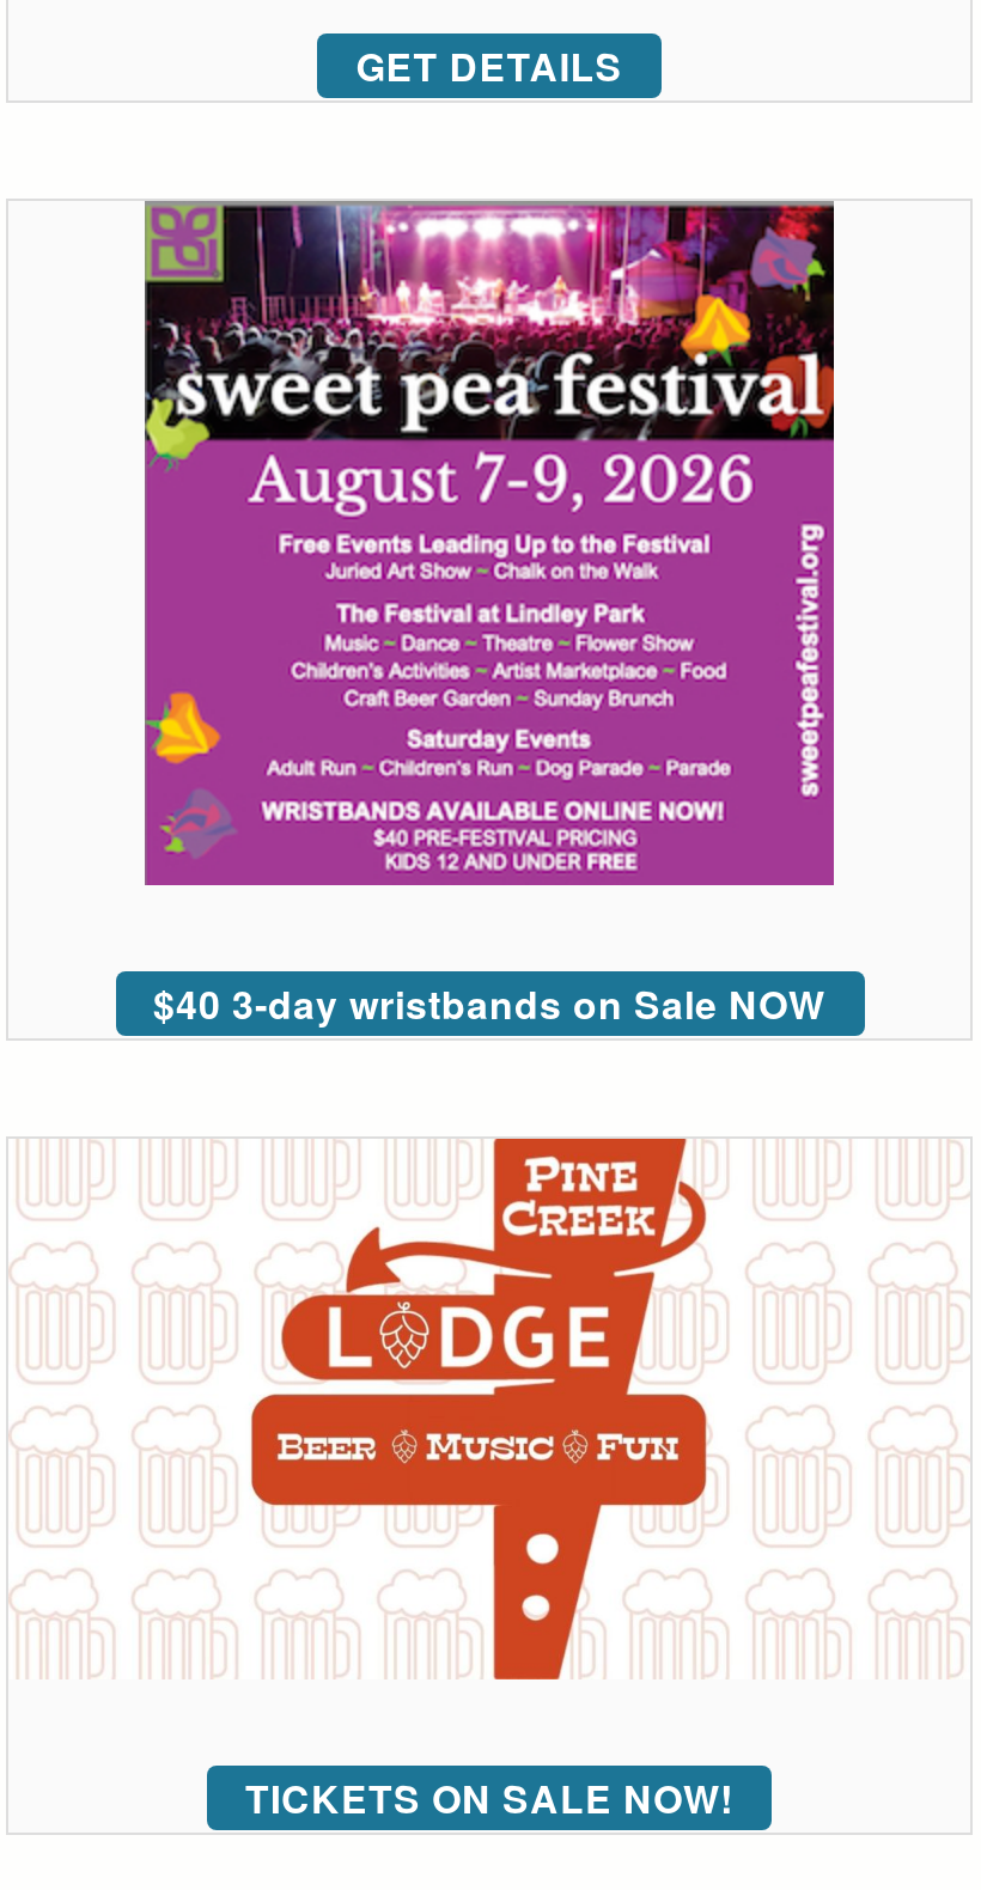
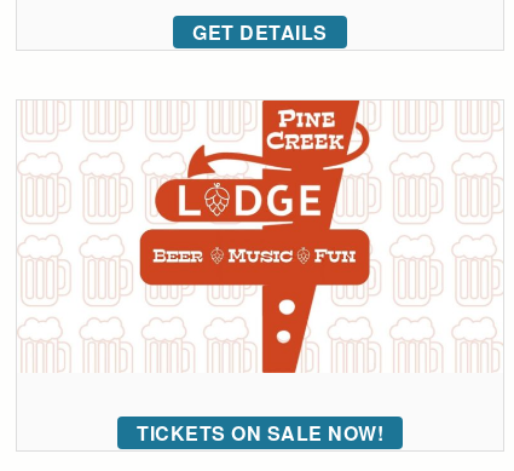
[142,200,836,1032] [image] | $40 3-day wristbands on Sale NOW -> none

